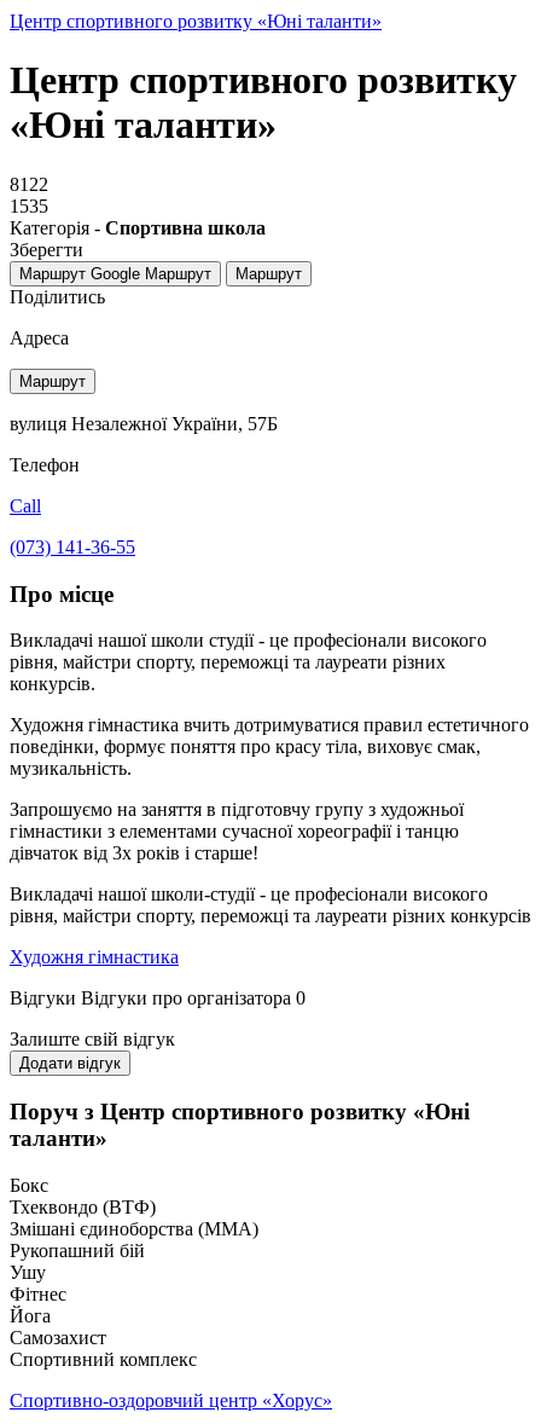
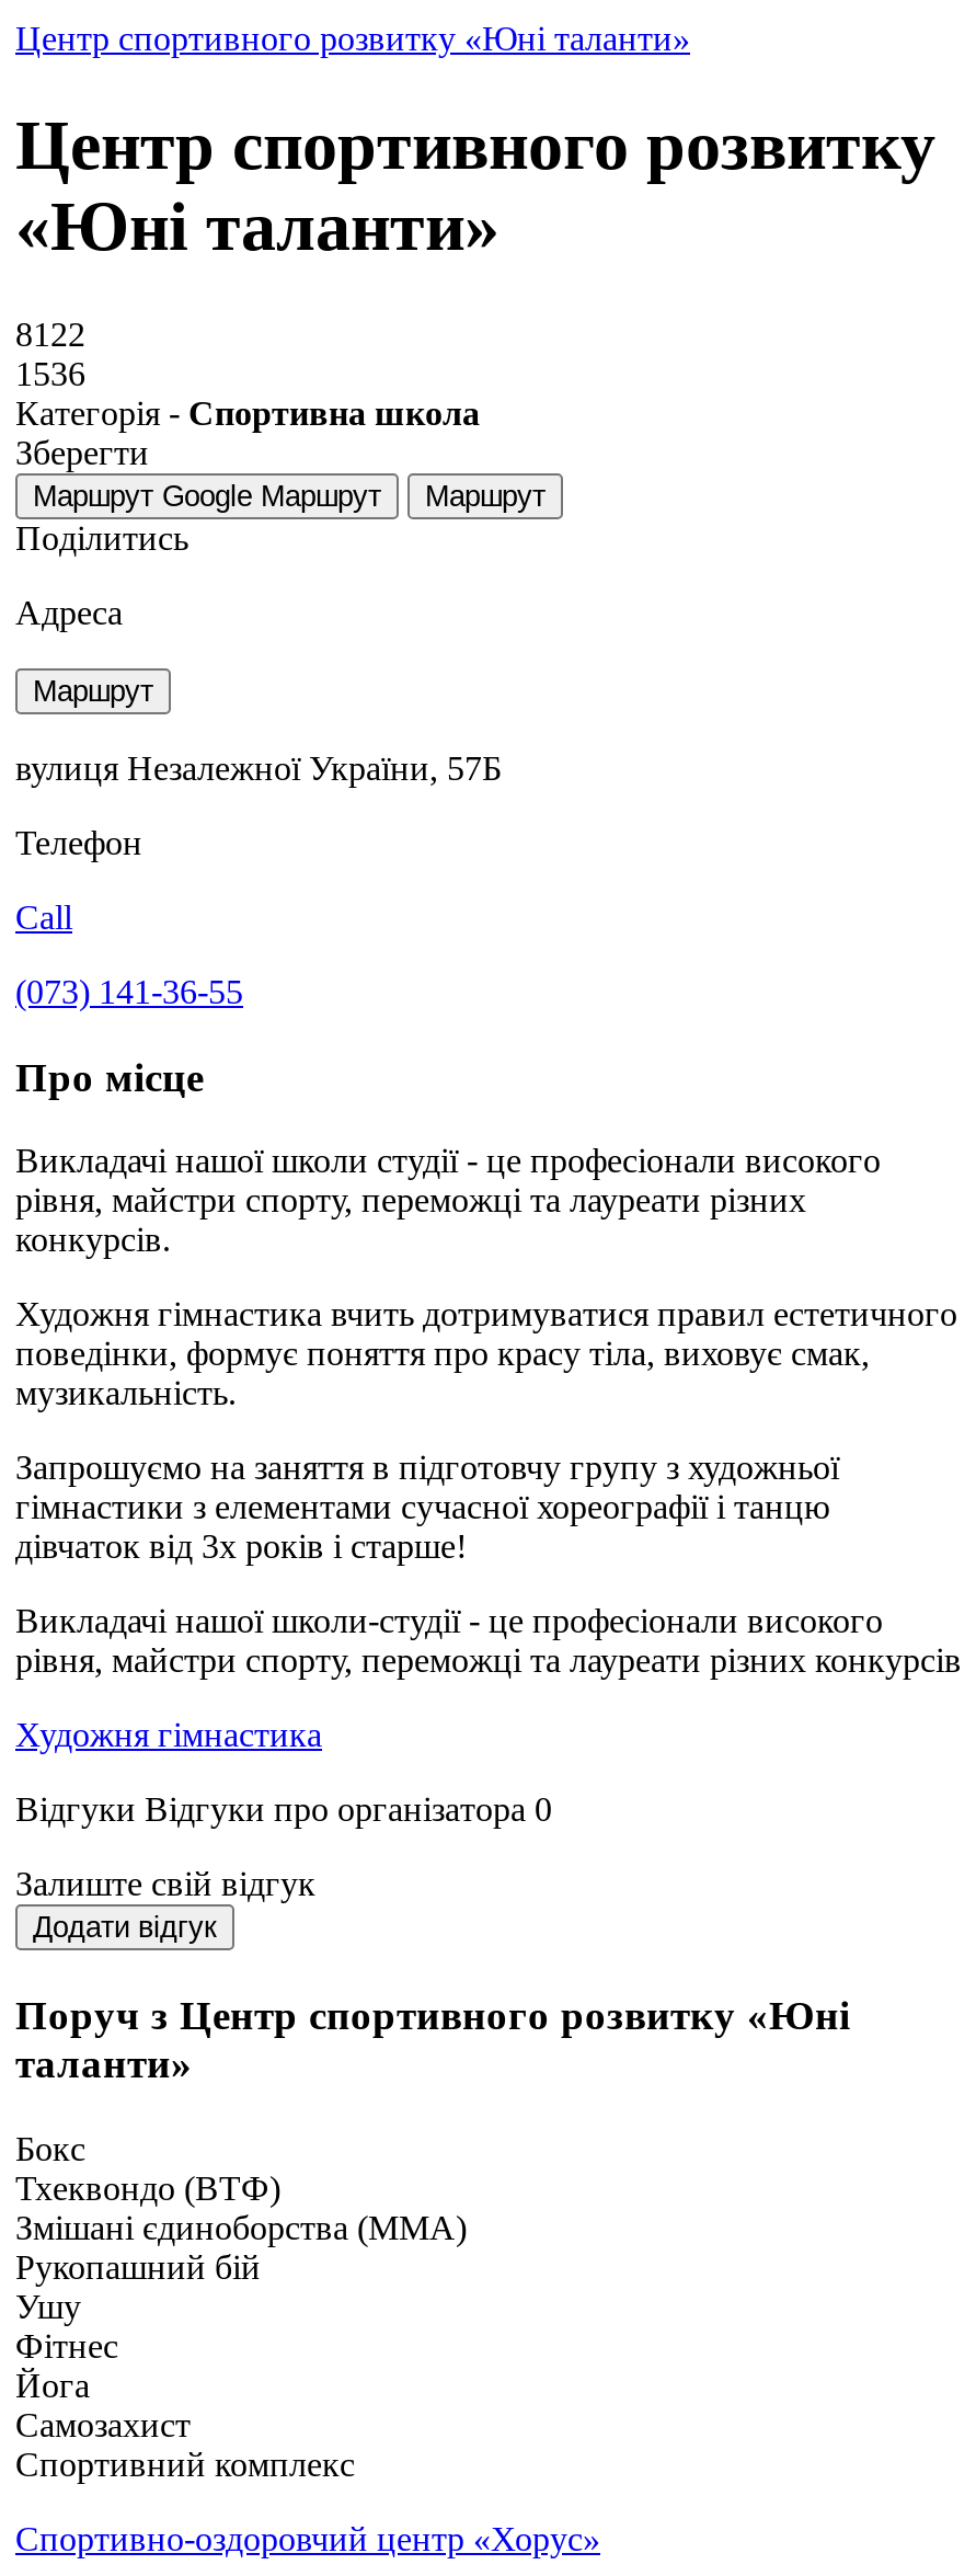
[10,196,48,216] 1535 -> [15,355,85,392] 1536

